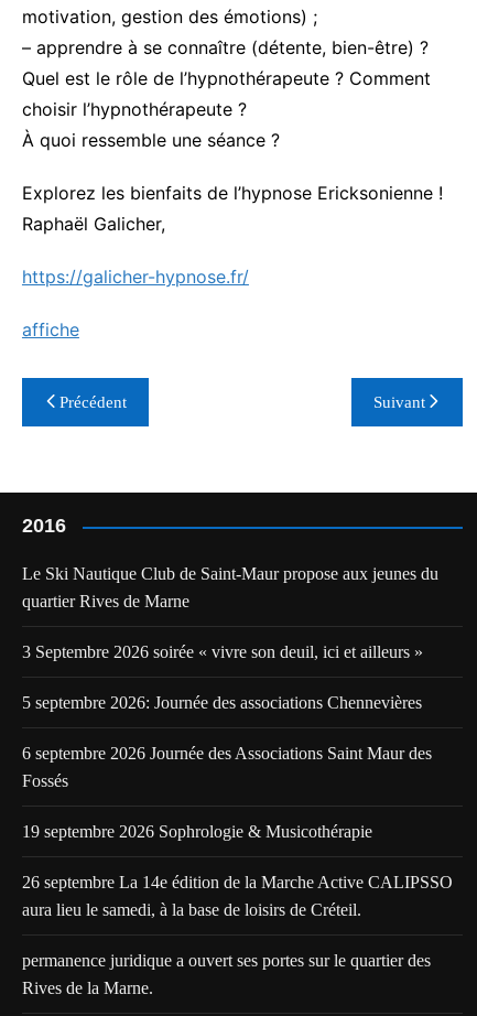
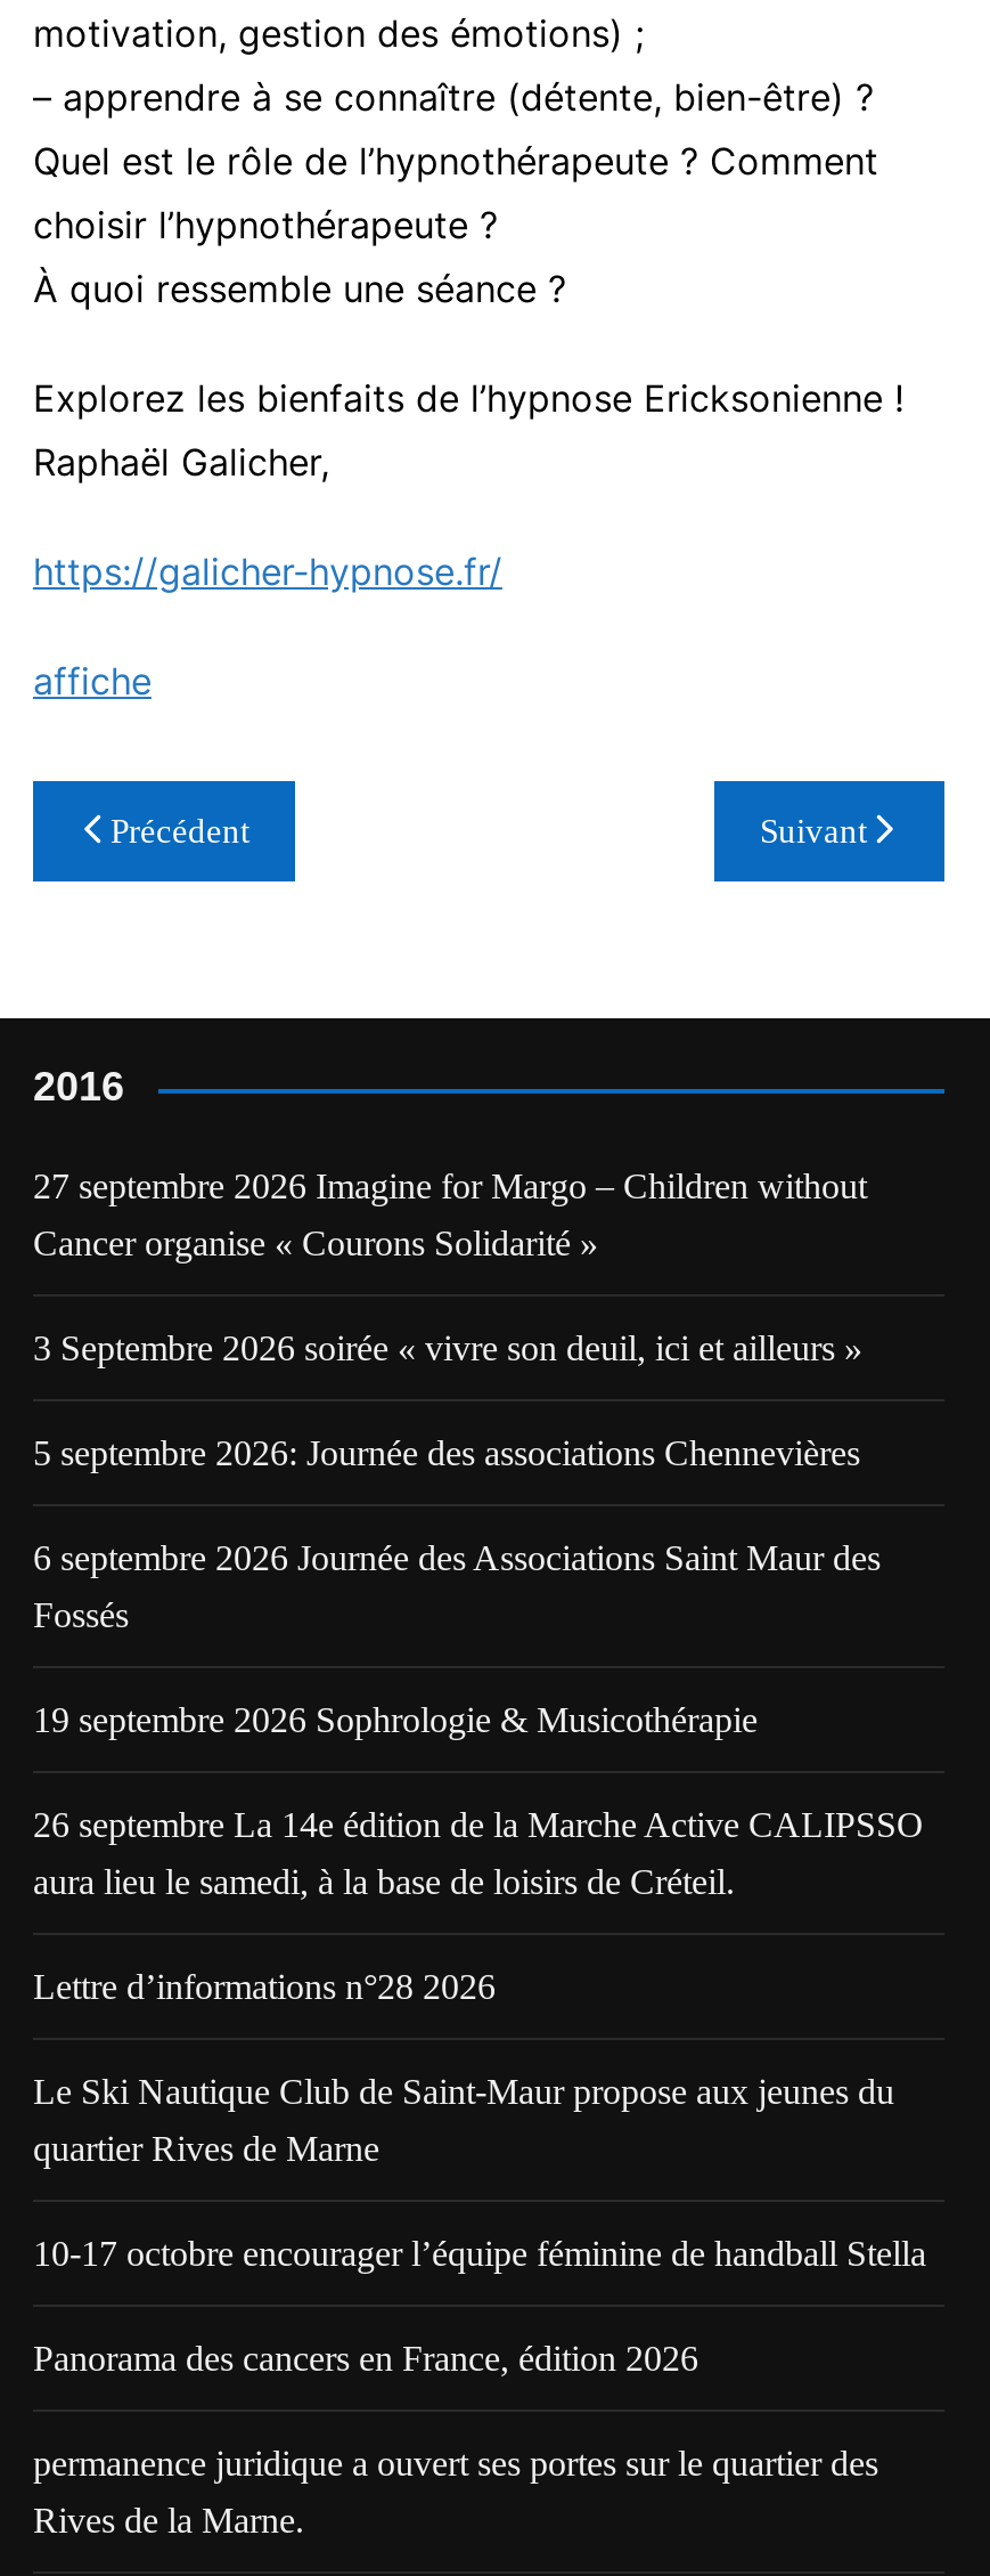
none -> [33,1167,867,1205] 27 septembre 2026 Imagine for Margo – Children without
none -> [33,1224,598,1262] Cancer organise « Courons Solidarité »
moved [22,564,438,583] -> [33,2072,894,2111]: Le Ski Nautique Club de Saint-Maur propose aux jeunes du
moved [22,592,189,610] -> [33,2129,379,2168]: quartier Rives de Marne
none -> [33,1967,926,2378] Lettre d’informations n°28 2026 | 10-17 octobre encourager l’équipe féminine de handball Stella | Panorama des cancers en France, édition 2026

